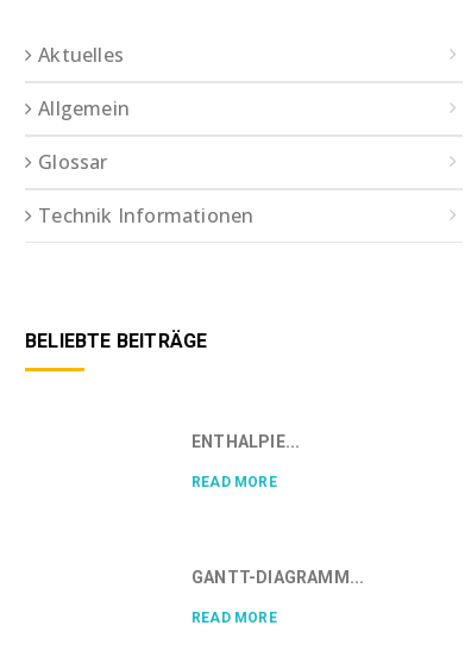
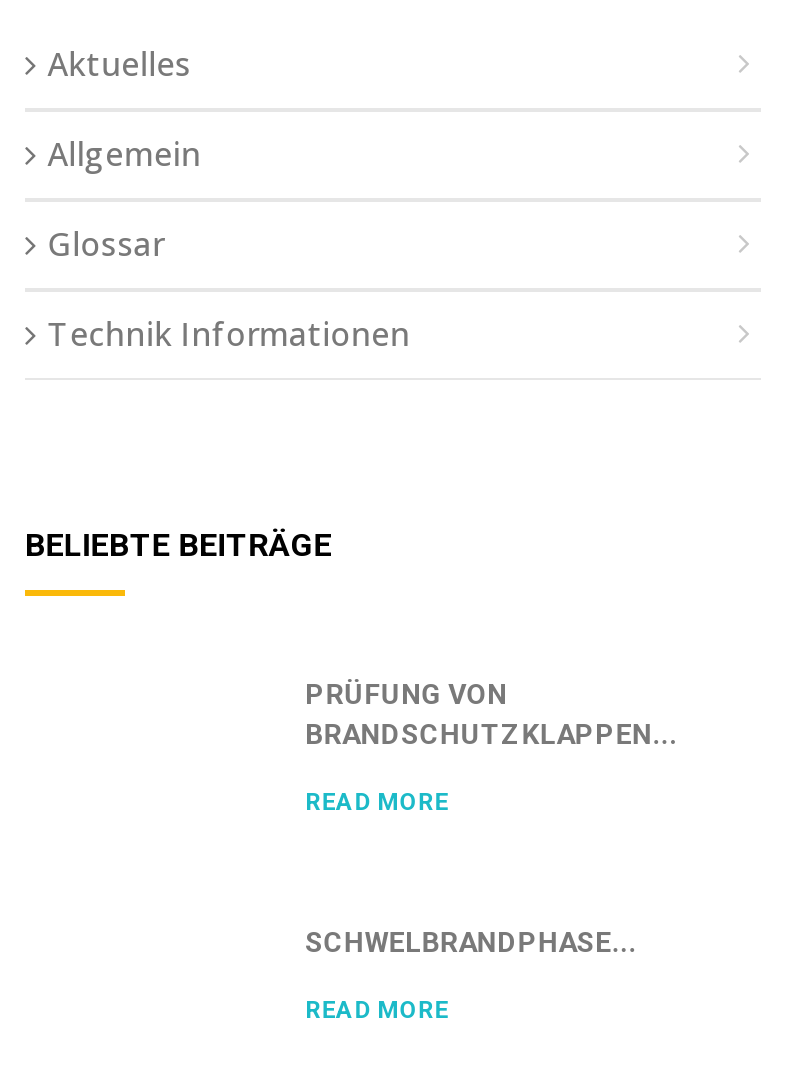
[191,433,300,452] ENTHALPIE... -> [305,679,677,751] PRÜFUNG VON | BRANDSCHUTZKLAPPEN...
[191,568,364,587] GANTT-DIAGRAMM... -> [305,927,637,959] SCHWELBRANDPHASE...

